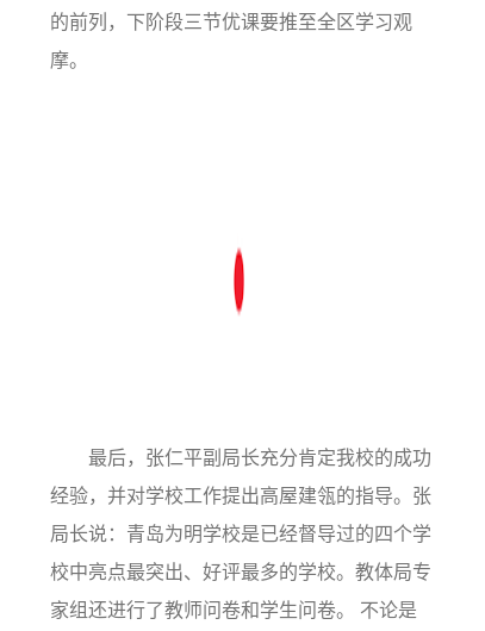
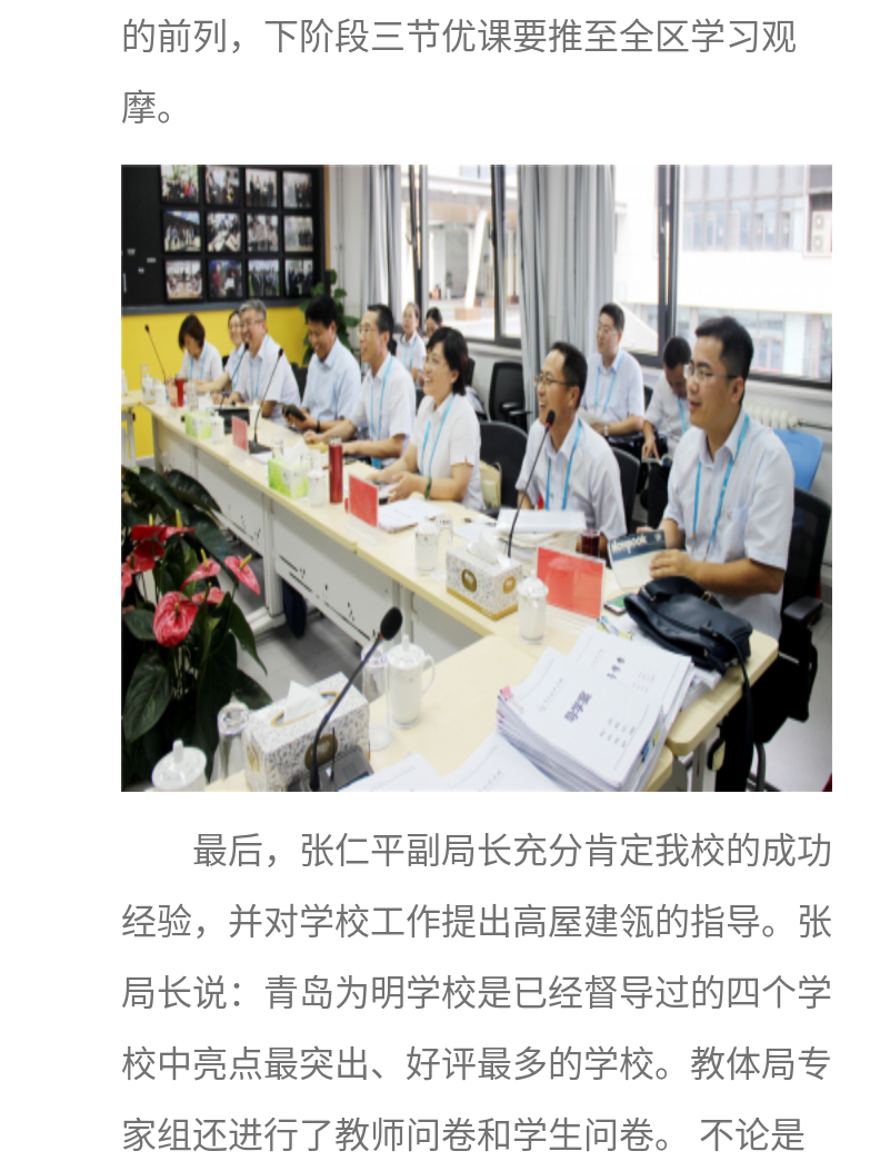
none -> [119,162,834,794] [image]

